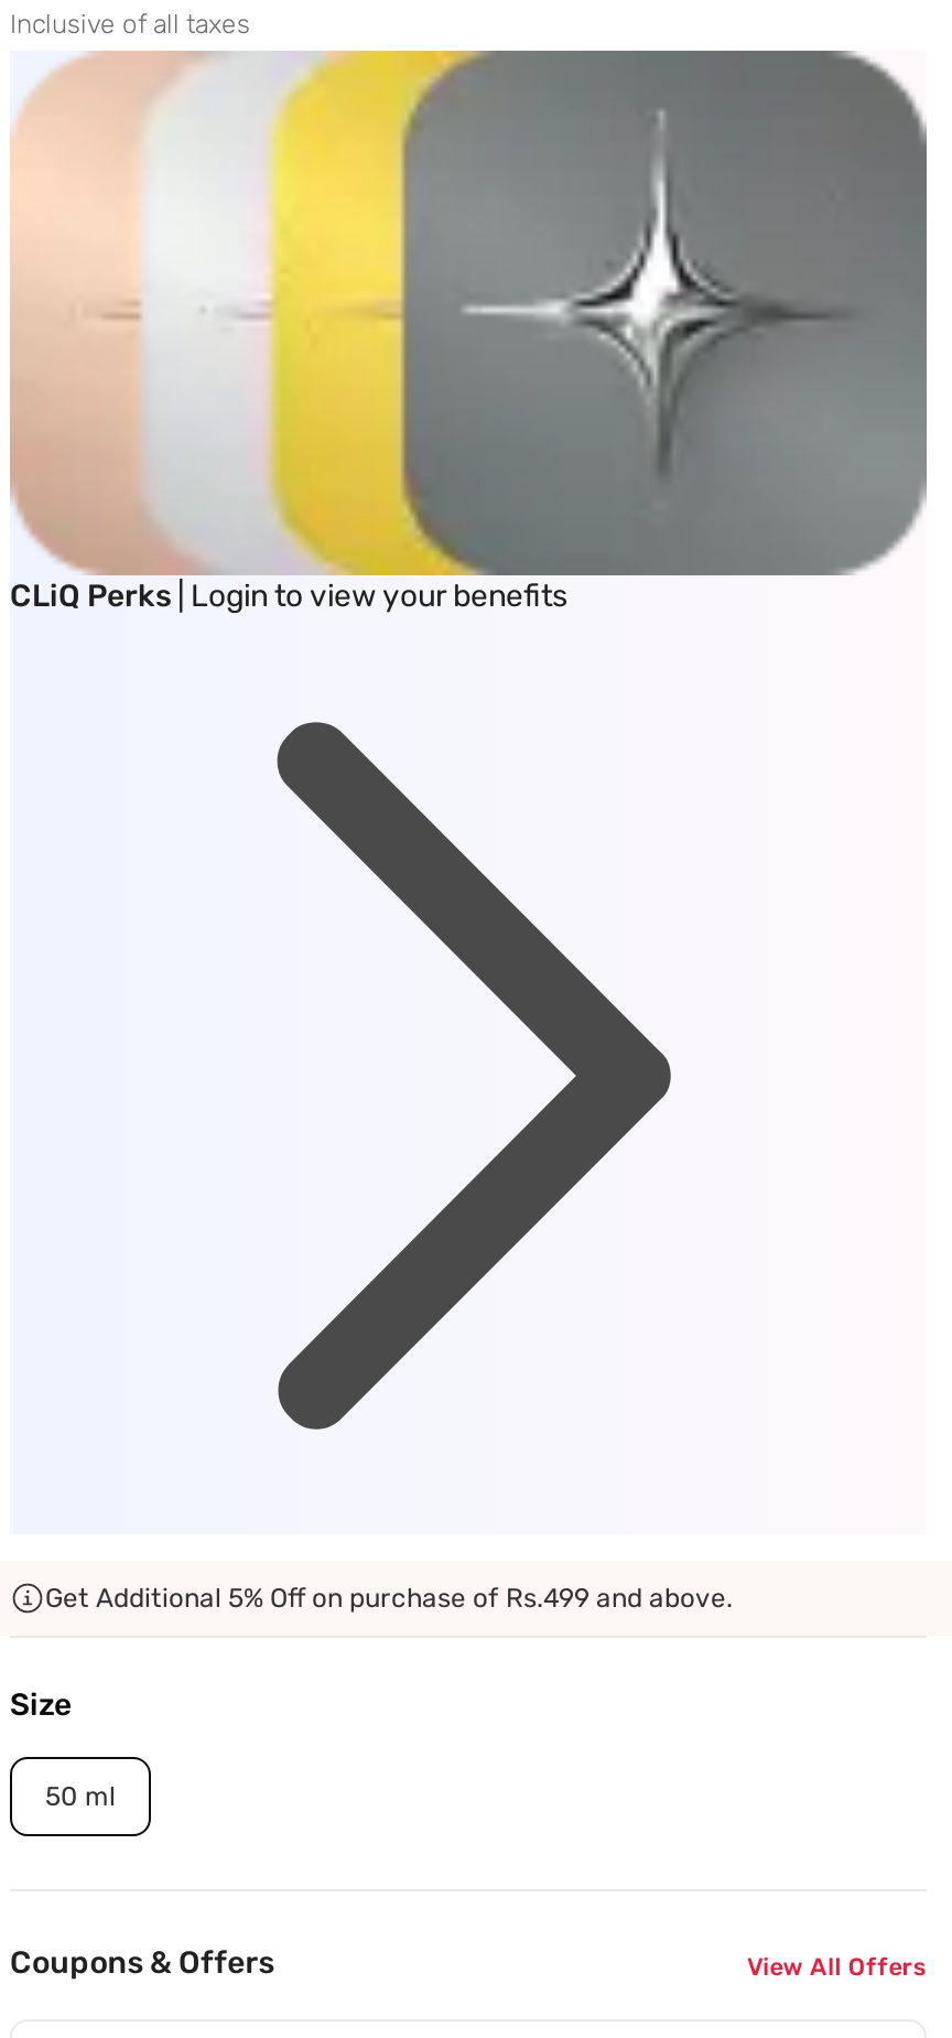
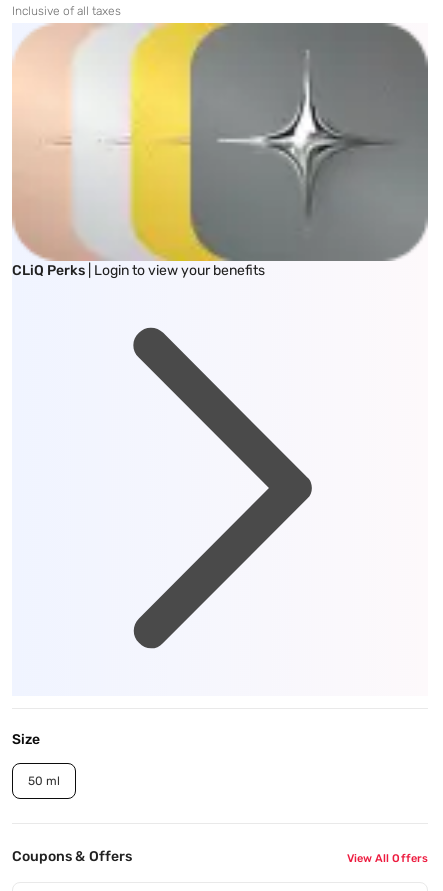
[45,1583,733,1614] Get Additional 5% Off on purchase of Rs.499 and above. -> none

